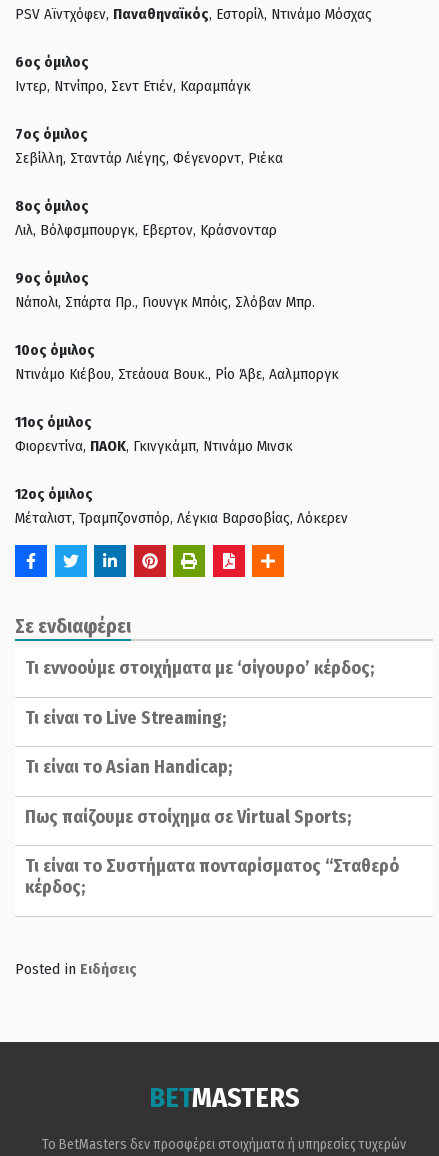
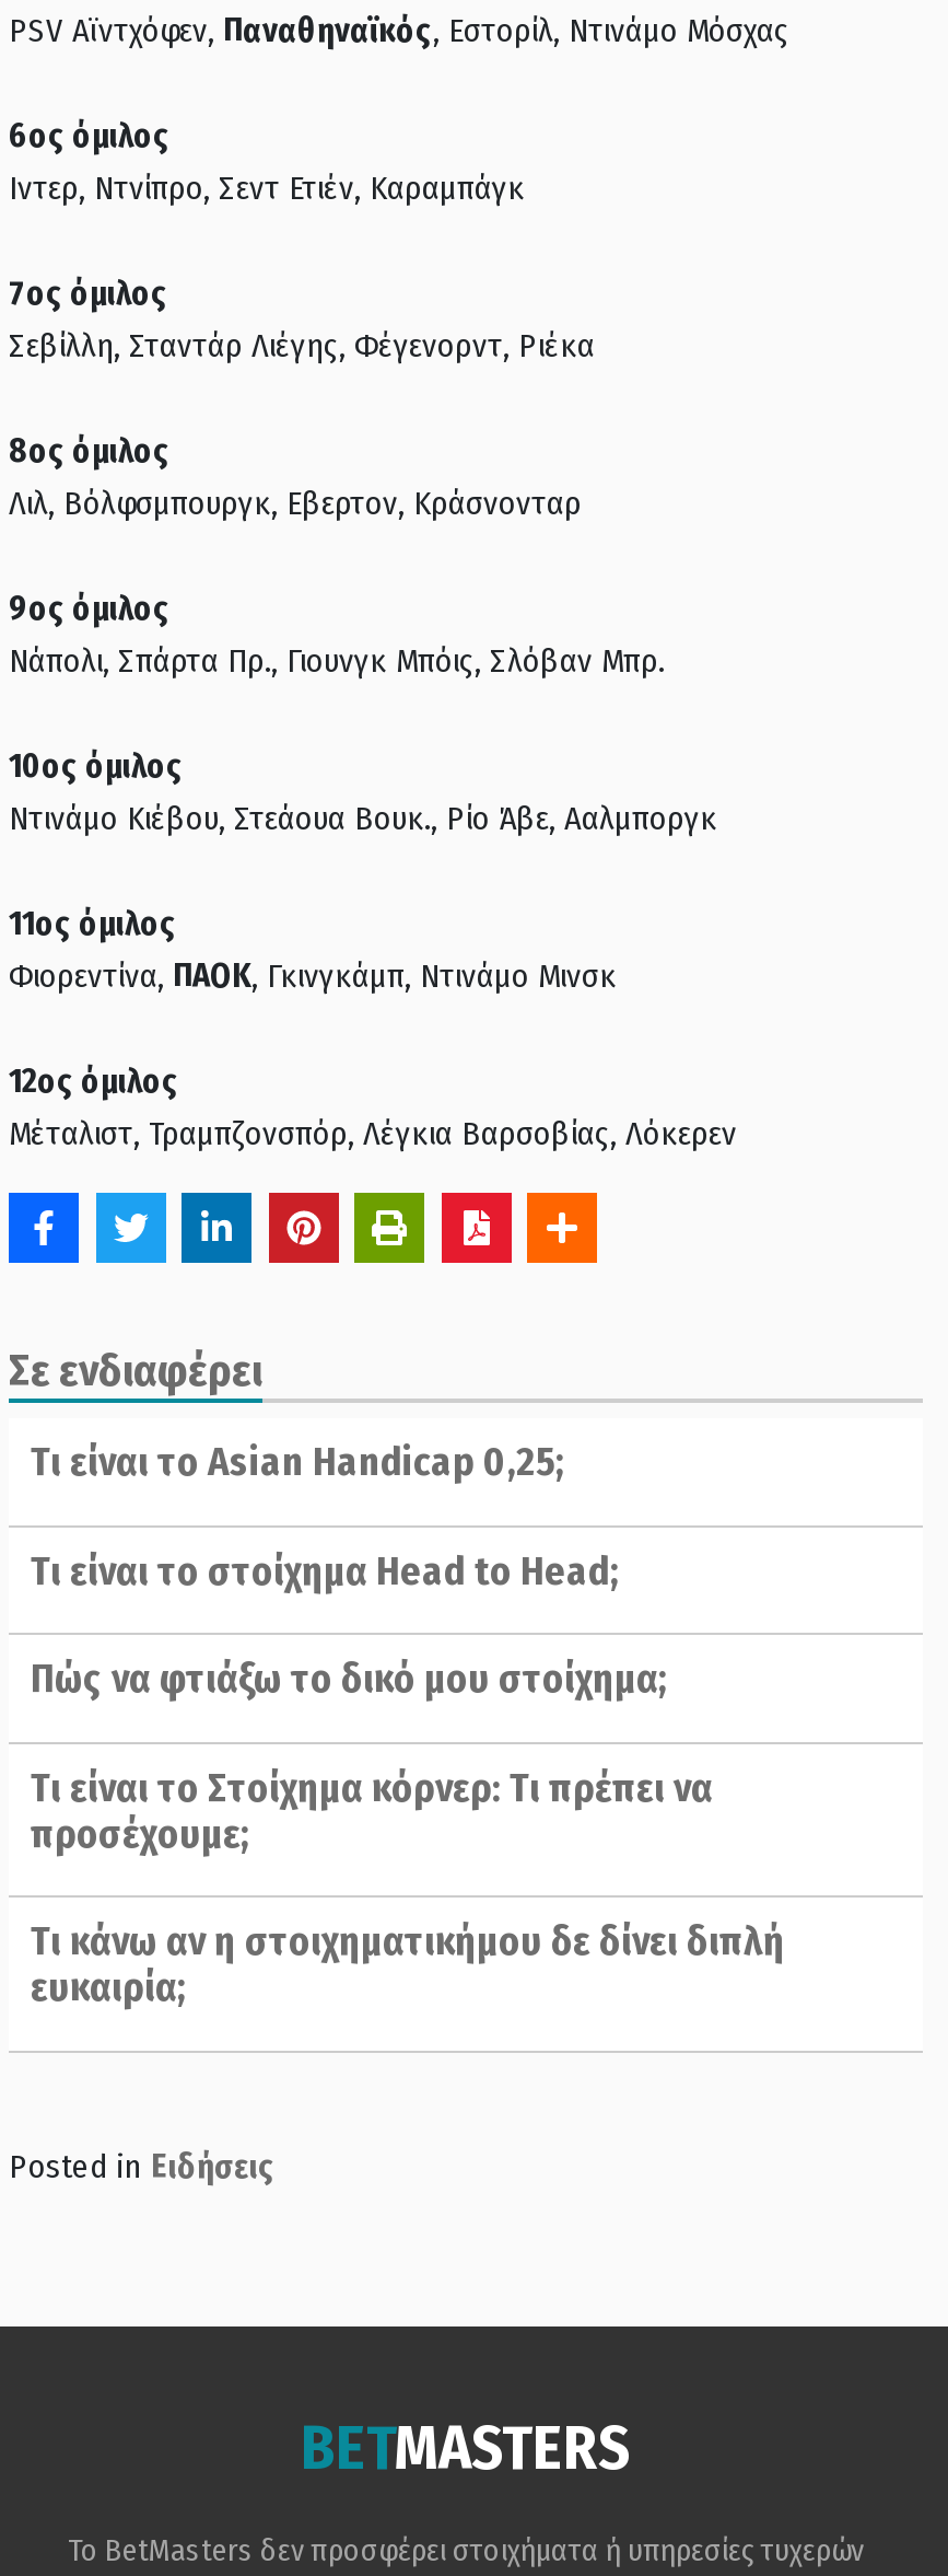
[25,657,374,679] Τι εννοούμε στοιχήματα με ‘σίγουρο’ κέρδος; -> [31,1438,564,1486] Τι είναι το Asian Handicap 0,25;
[25,707,226,729] Τι είναι το Live Streaming; -> [31,1546,619,1595] Τι είναι το στοίχημα Head to Head;
[25,756,232,778] Τι είναι το Asian Handicap; -> [31,1655,667,1703] Πώς να φτιάξω το δικό μου στοίχημα;
[25,806,351,828] Πως παίζουμε στοίχημα σε Virtual Sports; -> [31,1763,713,1857] Τι είναι το Στοίχημα κόρνερ: Τι πρέπει να | προσέχουμε;
[25,855,399,898] Τι είναι το Συστήματα πονταρίσματος “Σταθερό | κέρδος; -> [31,1917,785,2012] Τι κάνω αν η στοιχηματικήμου δε δίνει διπλή | ευκαιρία;

